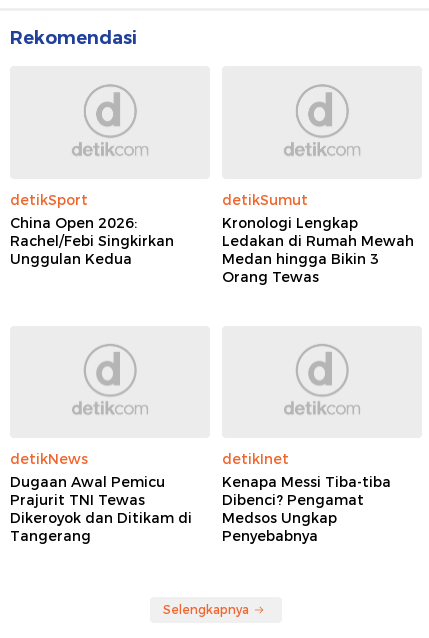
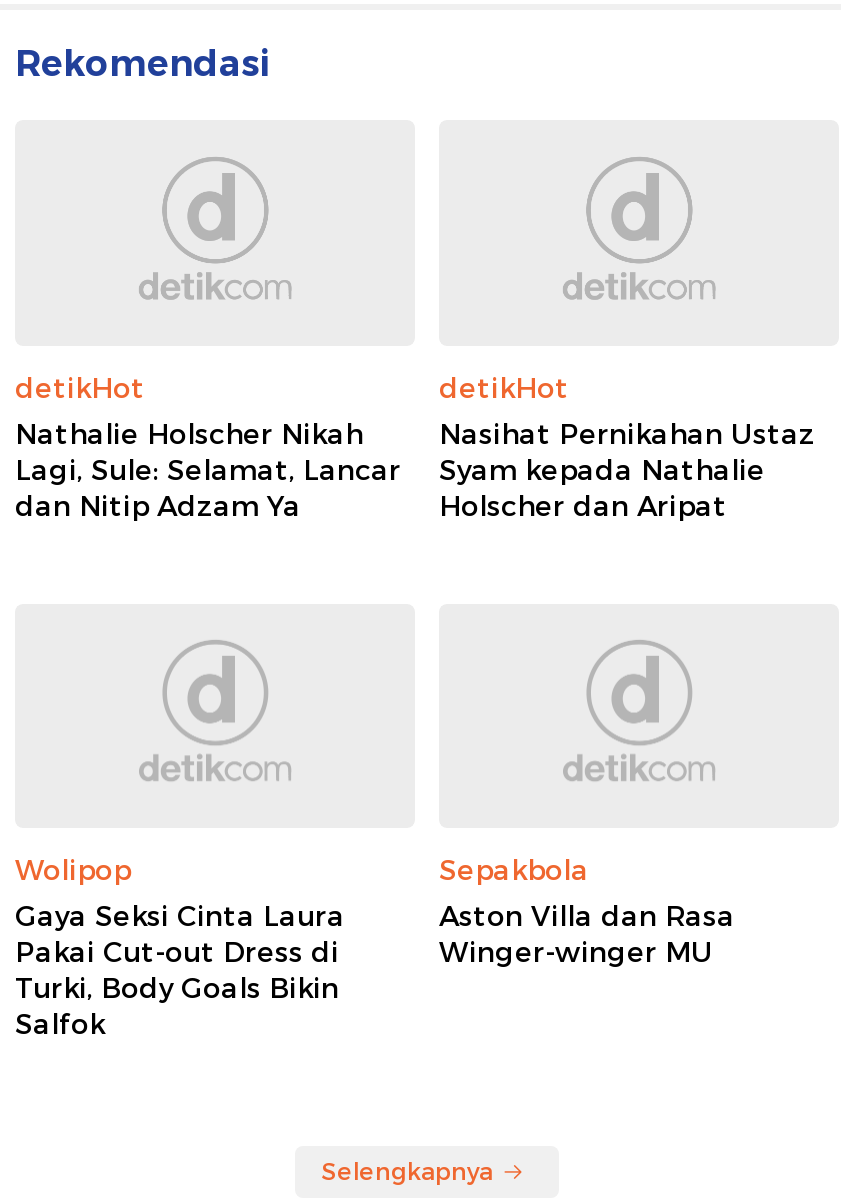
[10,191,174,268] detikSport | China Open 2026: | Rachel/Febi Singkirkan | Unggulan Kedua -> [15,370,401,524] detikHot | Nathalie Holscher Nikah | Lagi, Sule: Selamat, Lancar | dan Nitip Adzam Ya
[222,191,414,286] detikSumut | Kronologi Lengkap | Ledakan di Rumah Mewah | Medan hingga Bikin 3 | Orang Tewas -> [439,370,815,524] detikHot | Nasihat Pernikahan Ustaz | Syam kepada Nathalie | Holscher dan Aripat
[10,450,192,545] detikNews | Dugaan Awal Pemicu | Prajurit TNI Tewas | Dikeroyok dan Ditikam di | Tangerang -> [15,853,345,1043] Wolipop | Gaya Seksi Cinta Laura | Pakai Cut-out Dress di | Turki, Body Goals Bikin | Salfok
[222,450,391,545] detikInet | Kenapa Messi Tiba-tiba | Dibenci? Pengamat | Medsos Ungkap | Penyebabnya -> [439,853,735,971] Sepakbola | Aston Villa dan Rasa | Winger-winger MU

